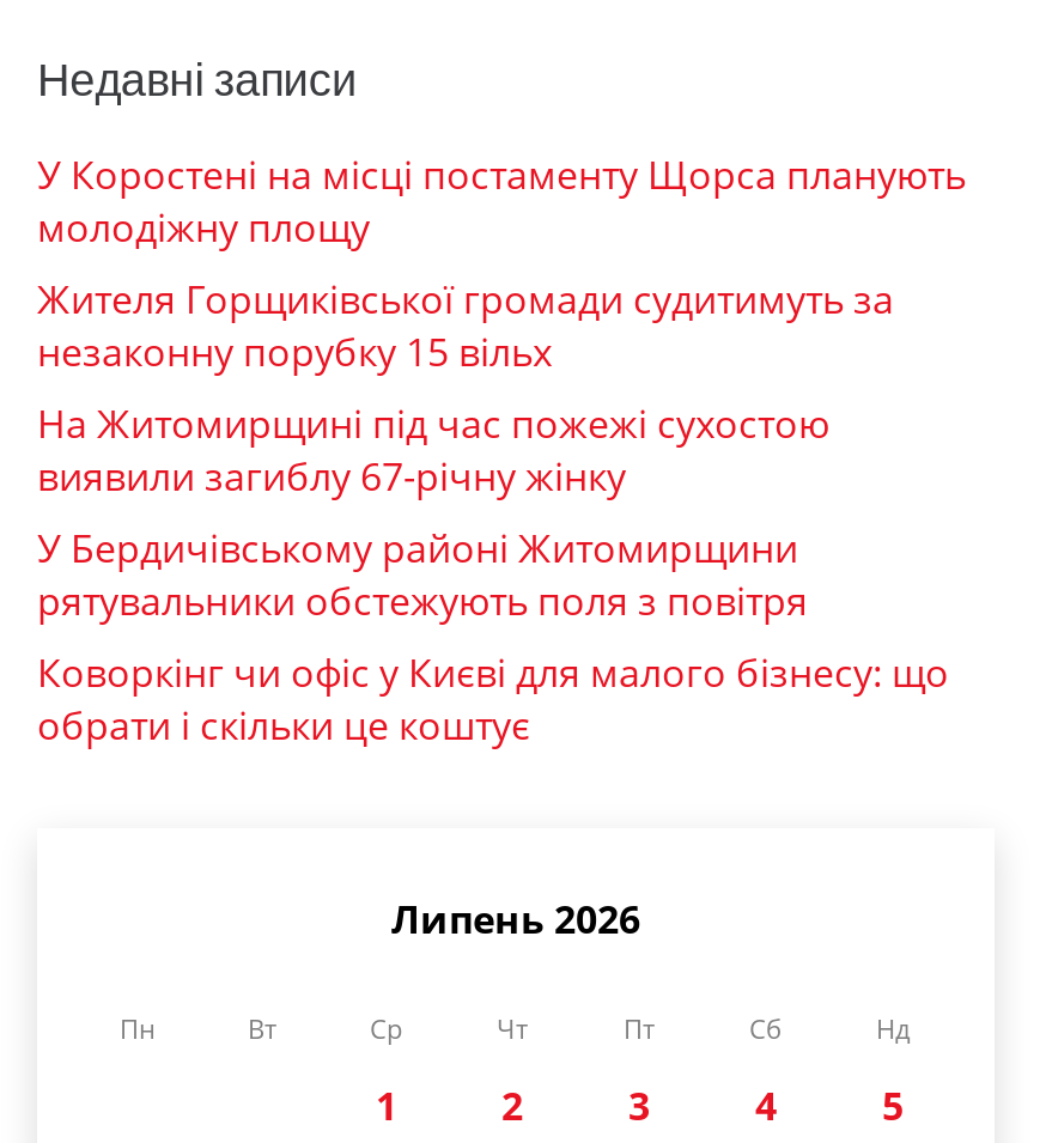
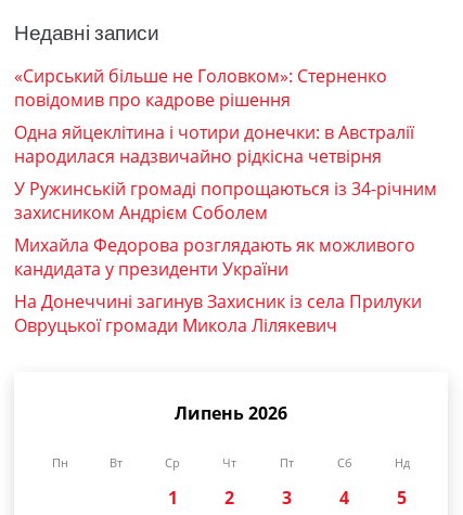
[37,147,966,751] У Коростені на місці постаменту Щорса планують | молодіжну площу | Жителя Горщиківської громади судитимуть за | незаконну порубку 15 вільх | На Житомирщині під час пожежі сухостою | виявили загиблу 67-річну жінку | У Бердичівському районі Житомирщини | рятувальники обстежують поля з повітря | Коворкінг чи офіс у Києві для малого бізнесу: що | обрати і скільки це коштує -> [14,64,437,337] «Сирський більше не Головком»: Стерненко | повідомив про кадрове рішення | Одна яйцеклітина і чотири донечки: в Австралії | народилася надзвичайно рідкісна четвірня | У Ружинській громаді попрощаються із 34-річним | захисником Андрієм Соболем | Михайла Федорова розглядають як можливого | кандидата у президенти України | На Донеччині загинув Захисник із села Прилуки | Овруцької громади Микола Лілякевич

